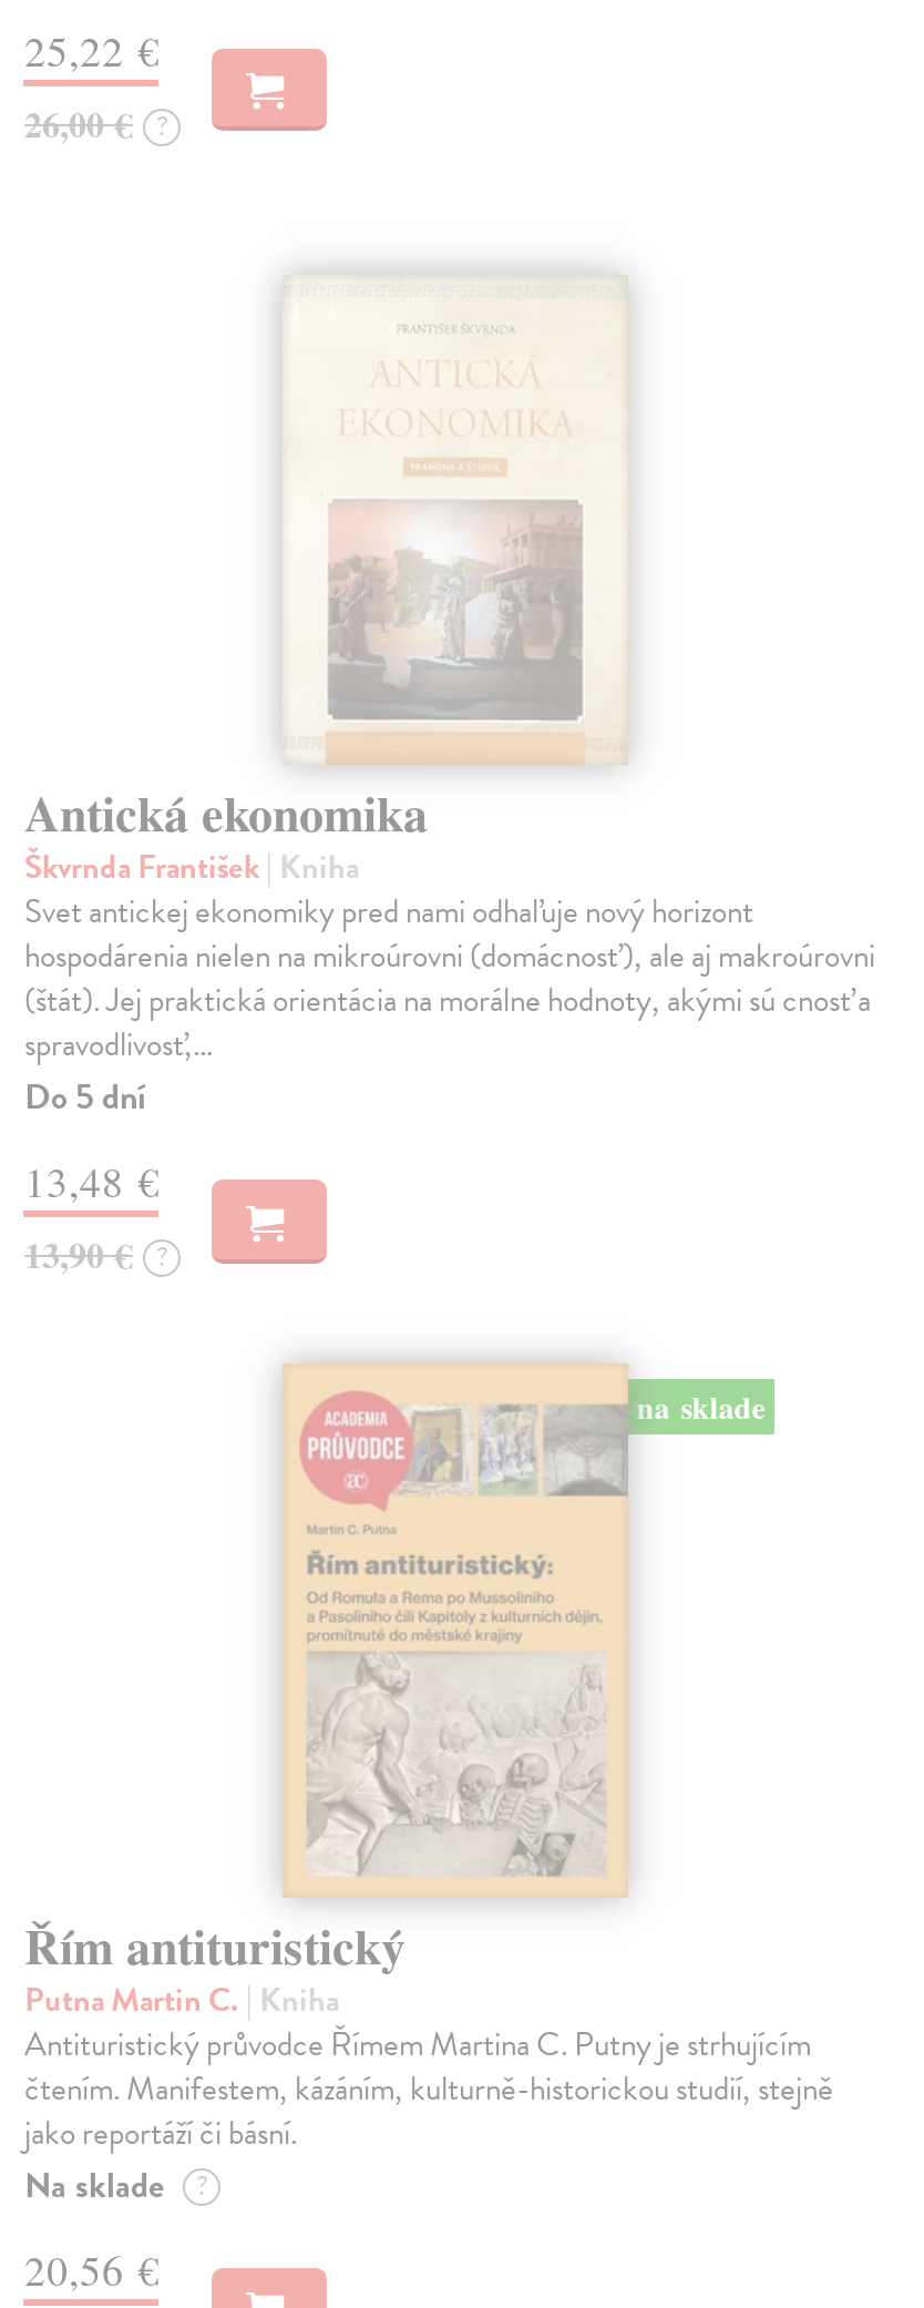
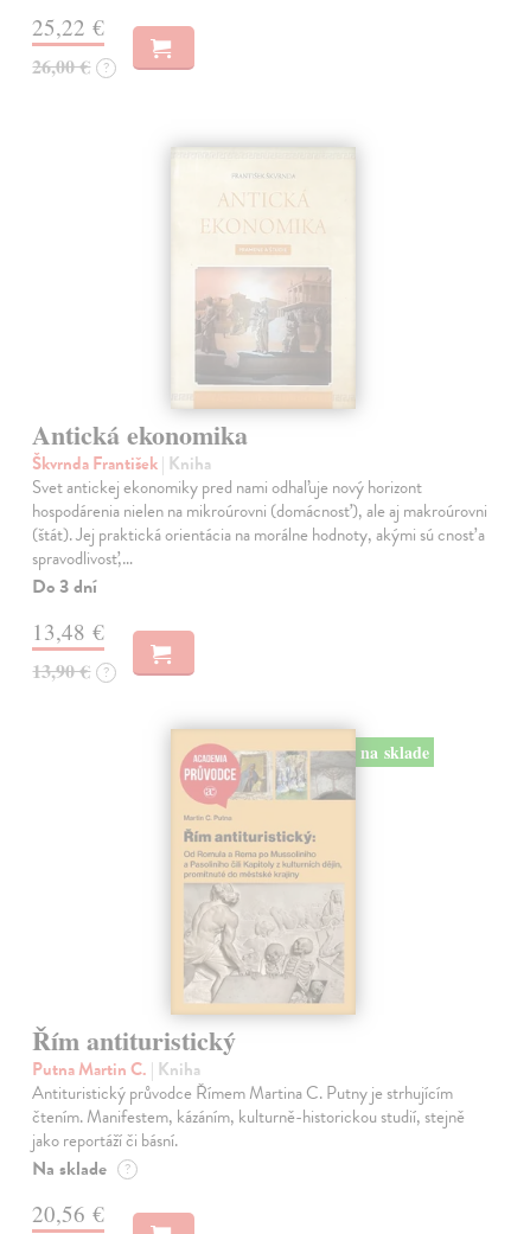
[24,1072,146,1125] Do 5 dní -> [33,573,98,601] Do 3 dní

